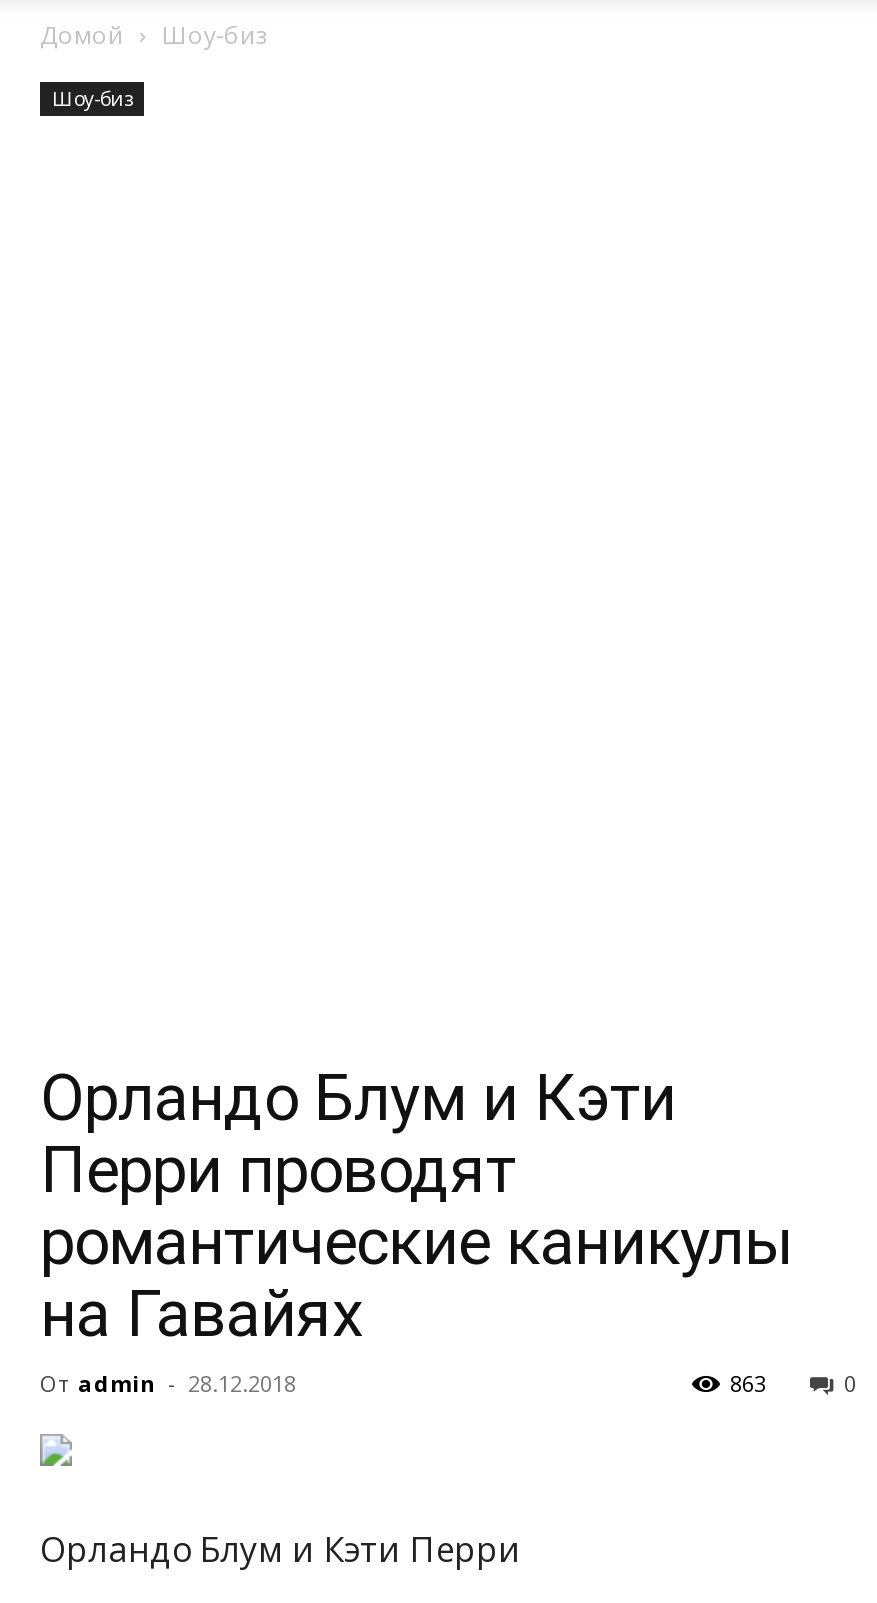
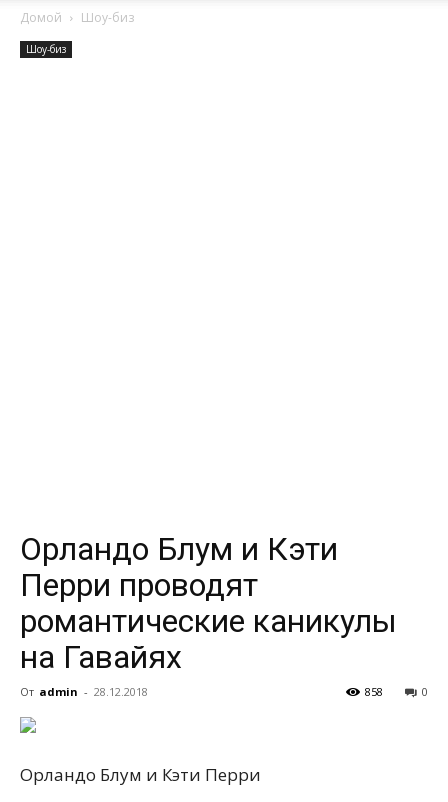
[730,1368,766,1398] 863 -> [365,684,383,699] 858

